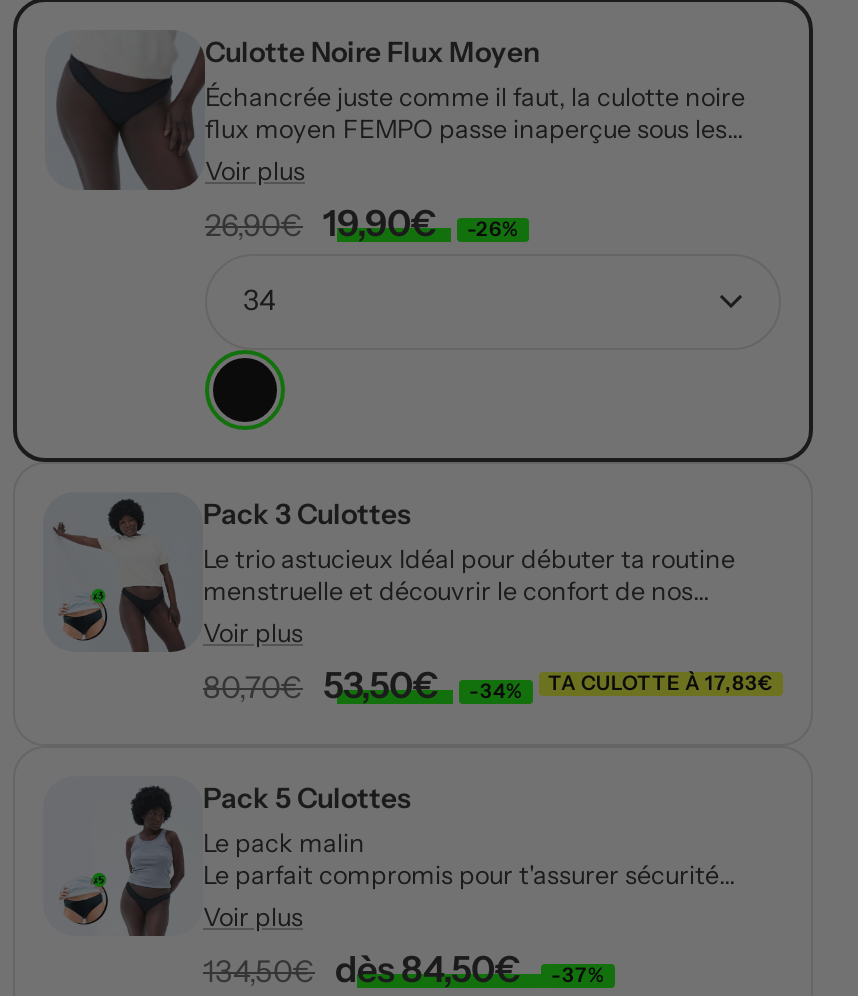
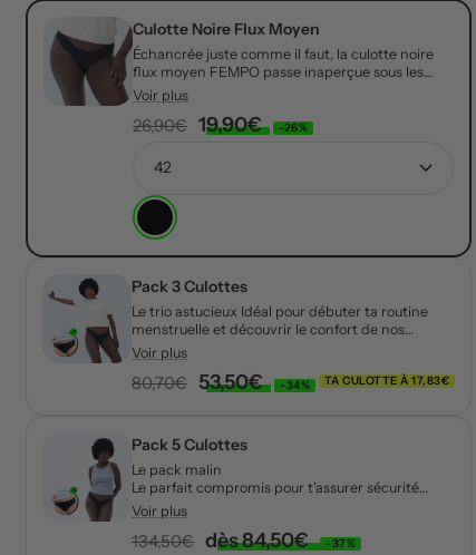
[243,282,275,318] 34 -> [154,157,172,177] 42

